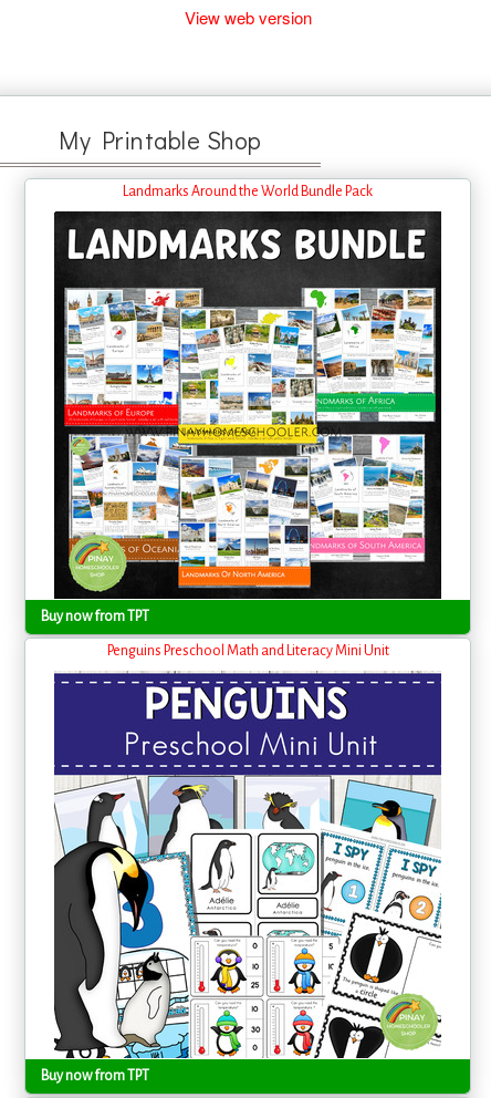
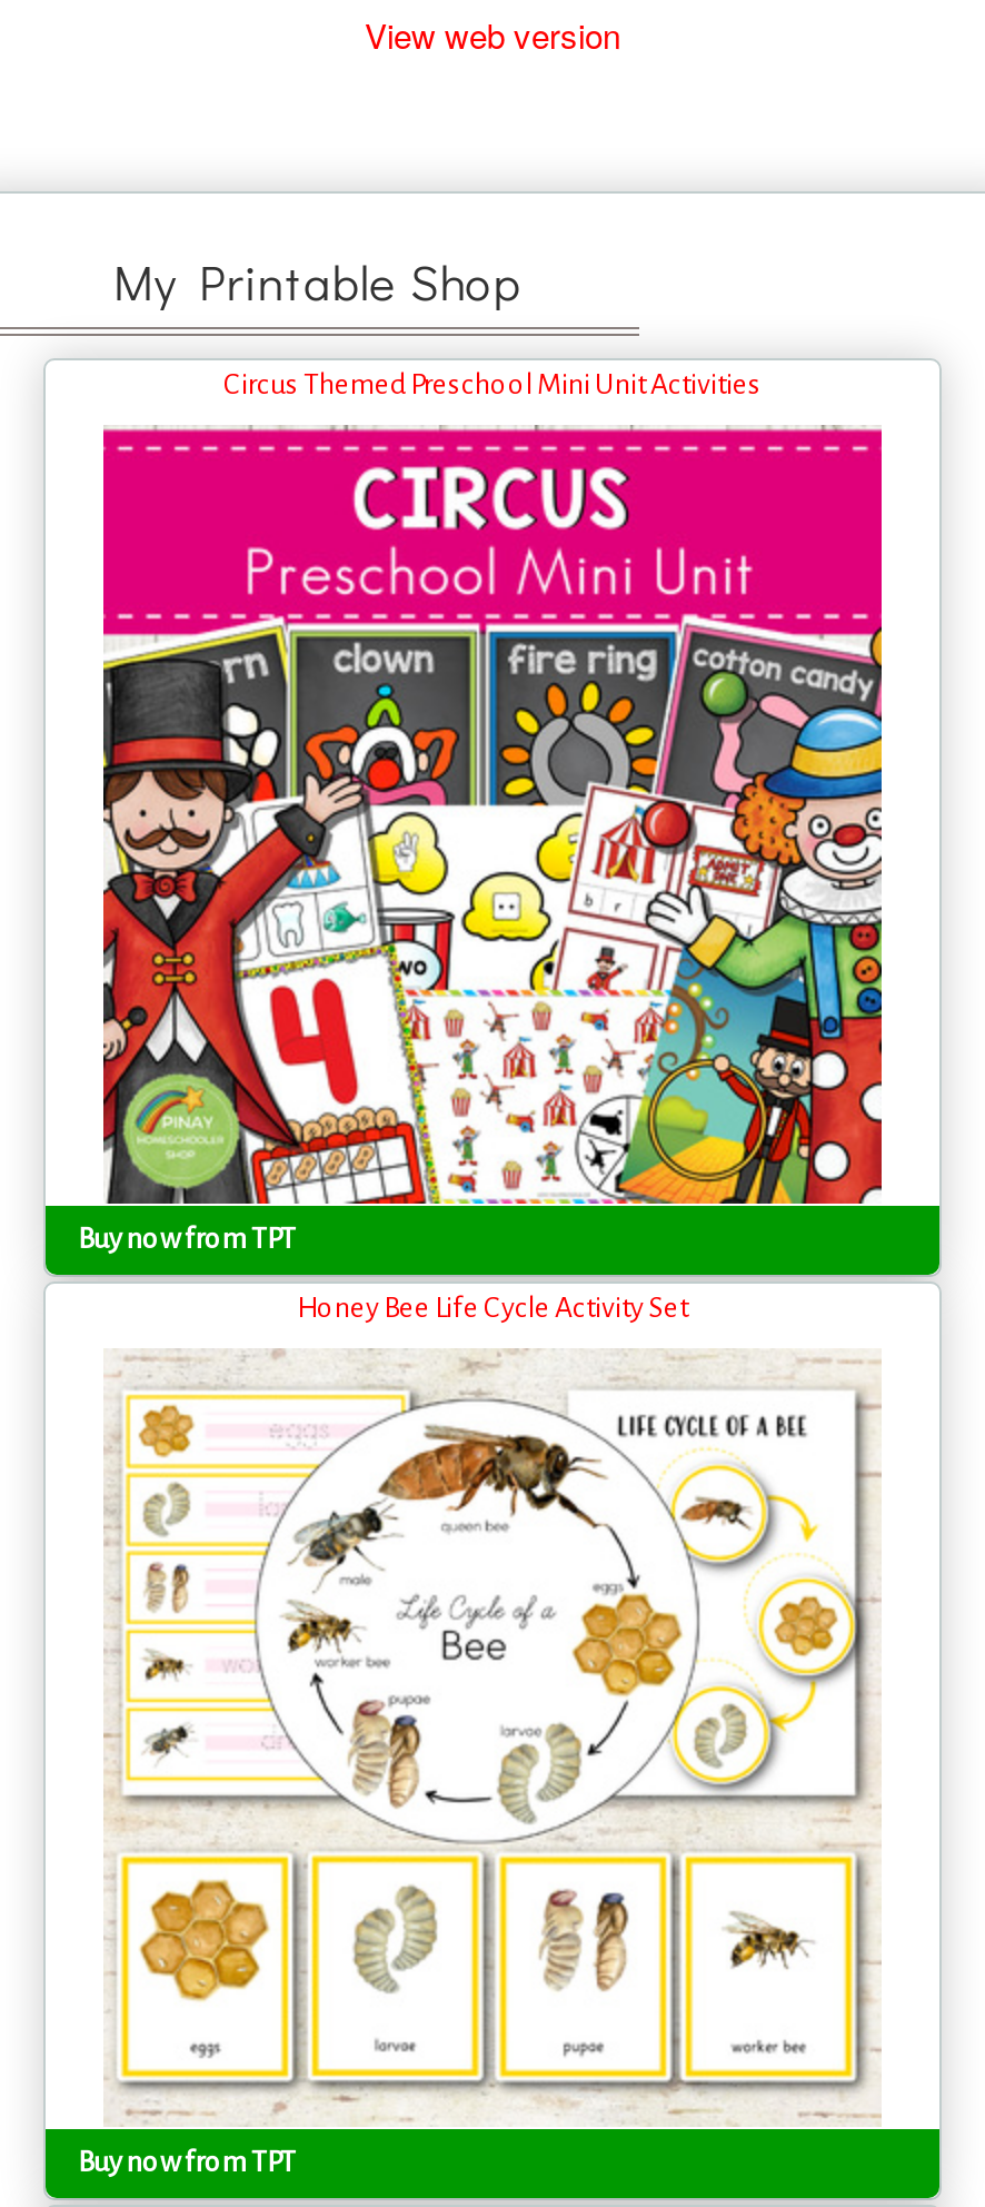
[123,183,373,199] Landmarks Around the World Bundle Pack -> [223,368,762,399] Circus Themed Preschool Mini Unit Activities
[53,210,442,658] [image] | Penguins Preschool Math and Literacy Mini Unit -> [101,425,884,1323] [image] | Honey Bee Life Cycle Activity Set
[53,671,442,1059] [image] -> [103,1353,882,2129] [image]

